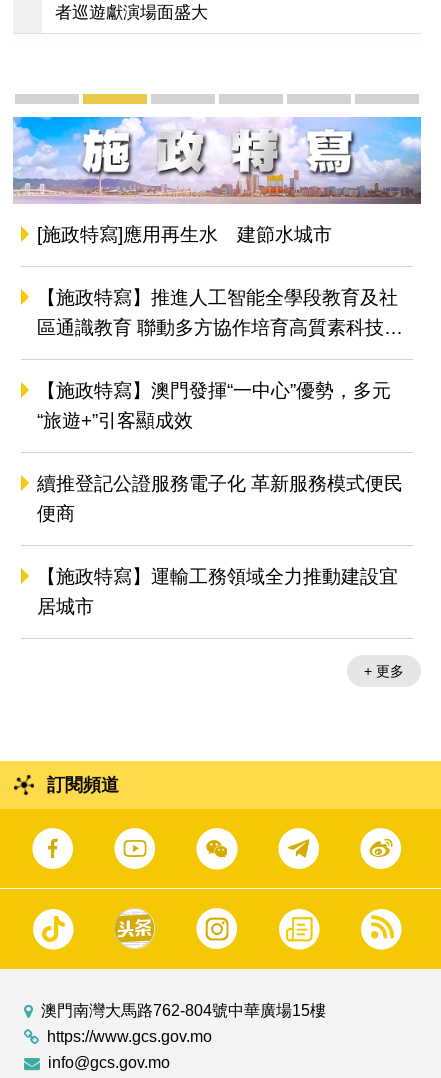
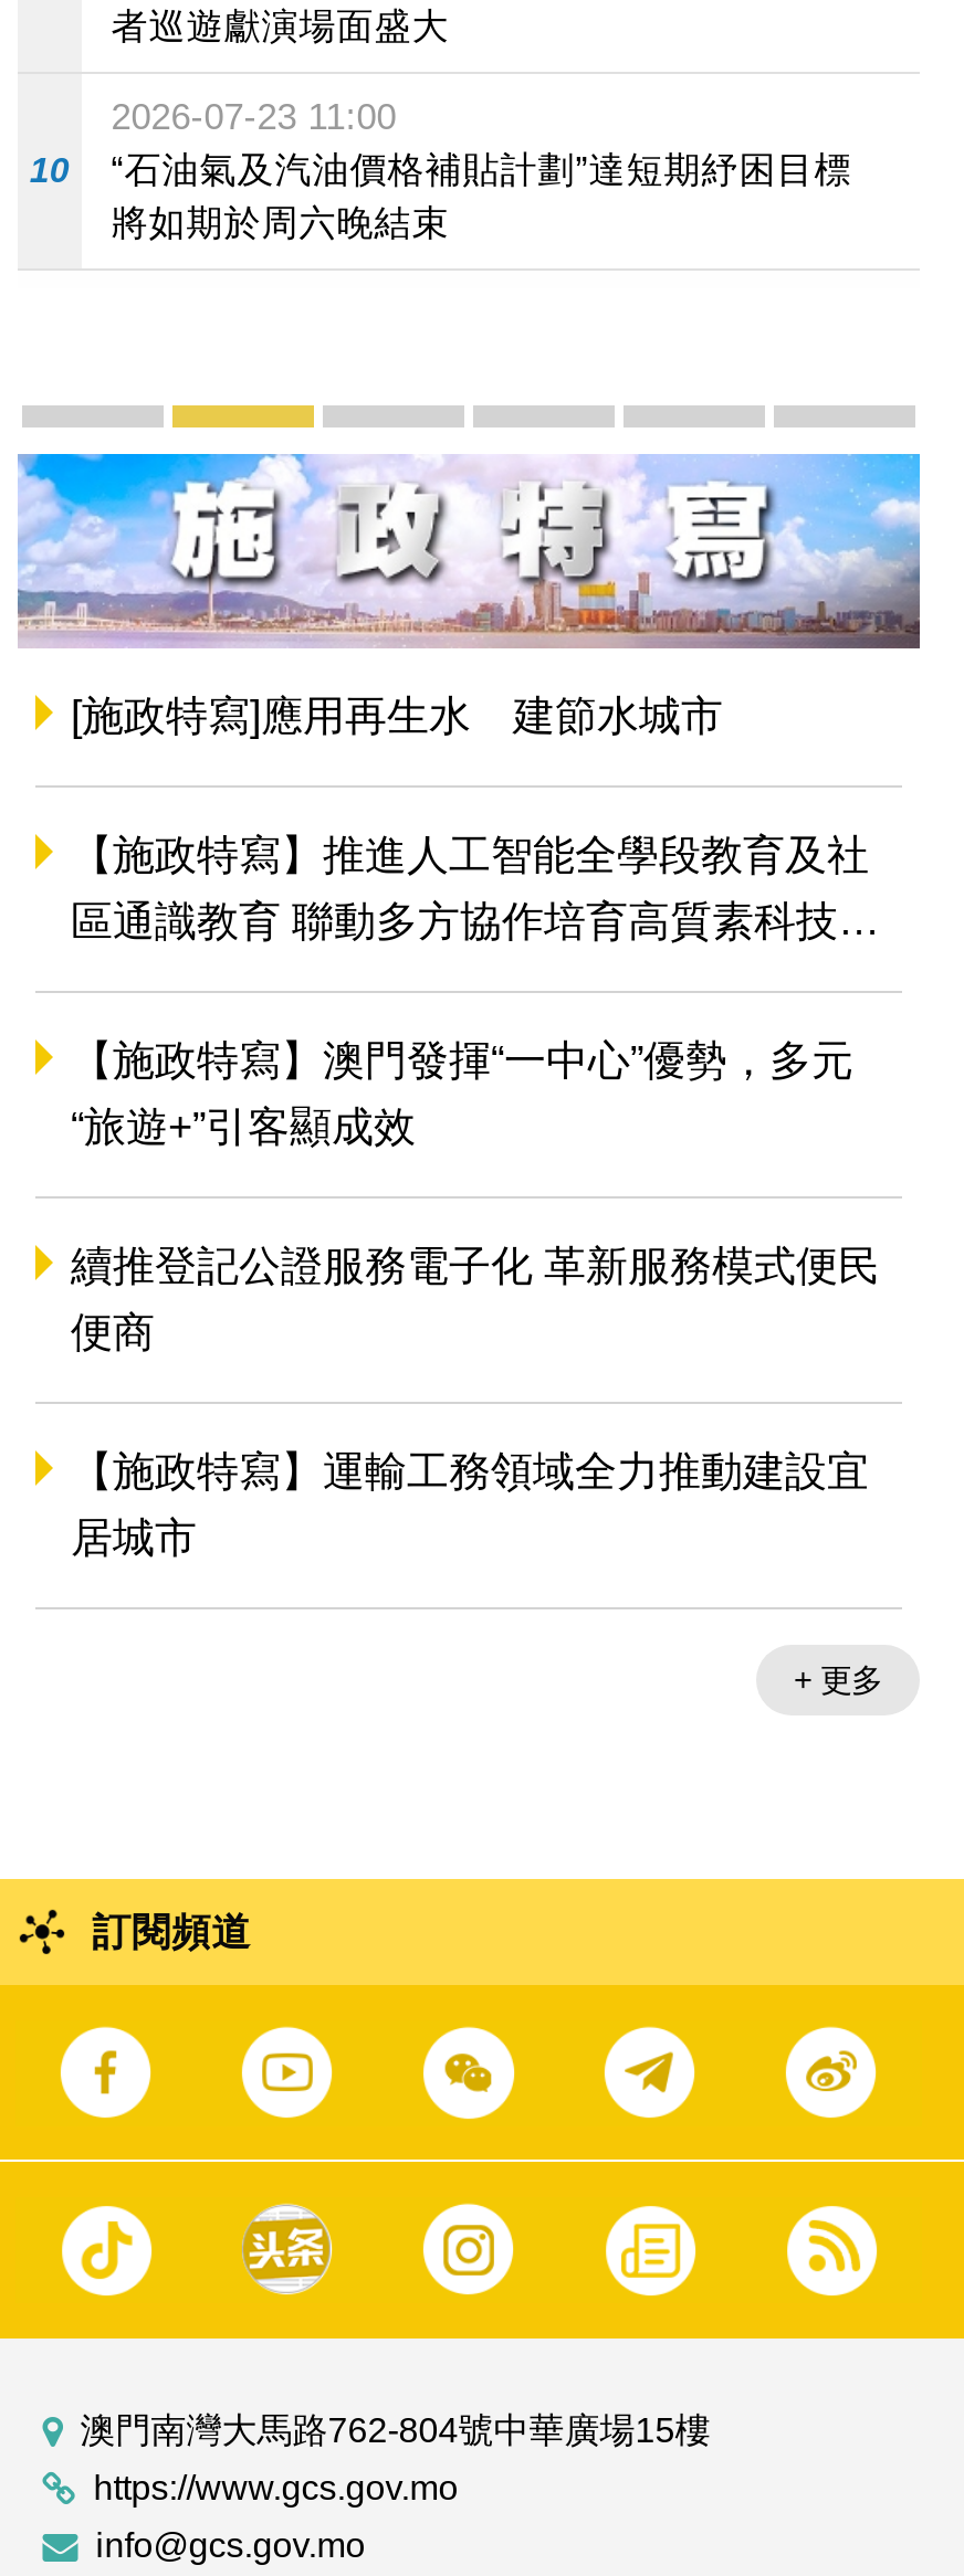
none -> [30,151,69,189] 10
none -> [111,96,852,244] 2026-07-23 11:00 | “石油氣及汽油價格補貼計劃”達短期紓困目標 | 將如期於周六晚結束

